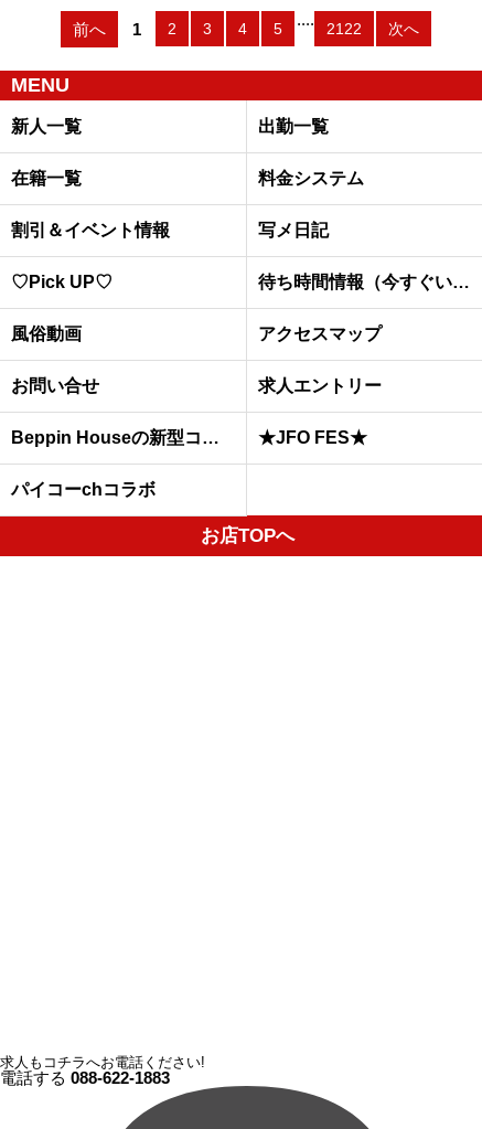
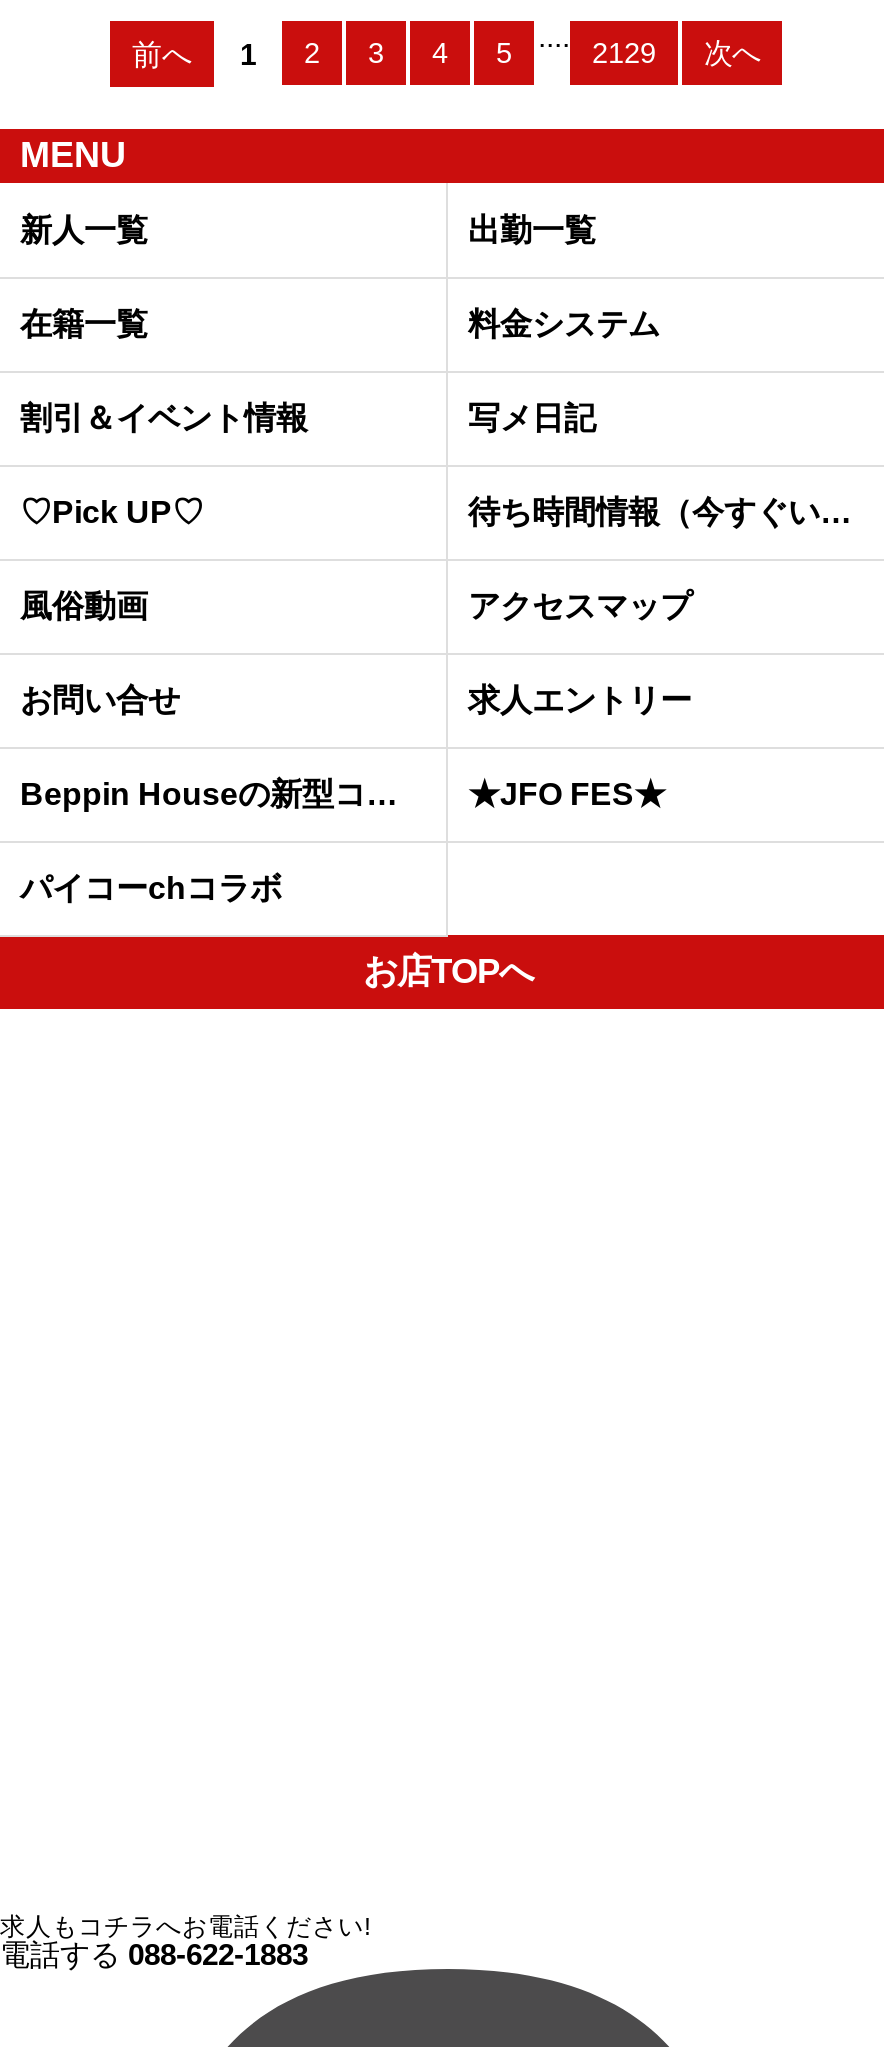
[326,20,362,37] 2122 -> [592,37,656,69] 2129

